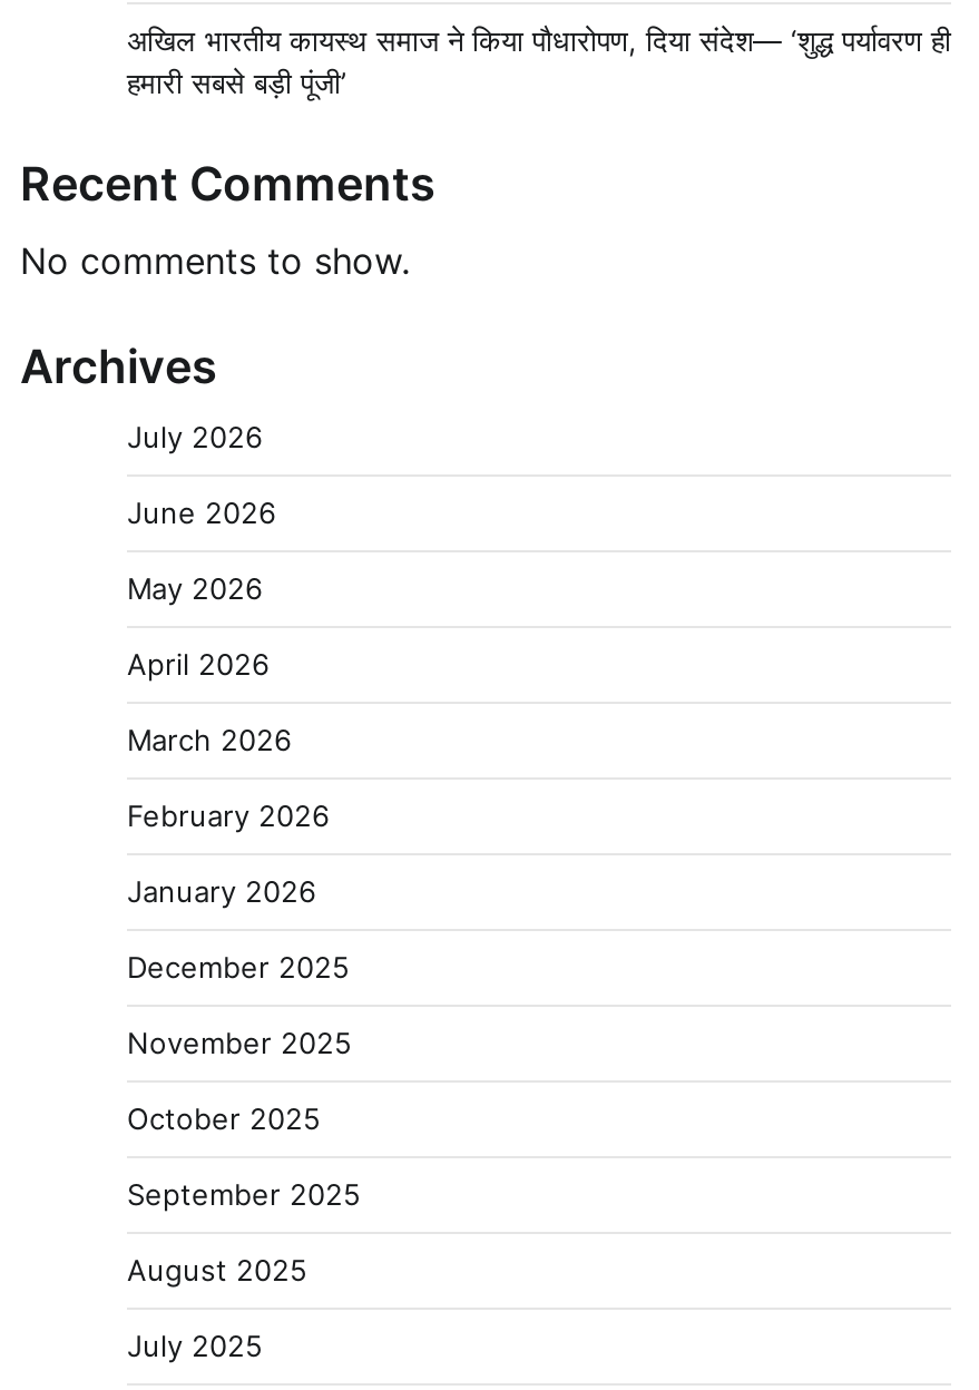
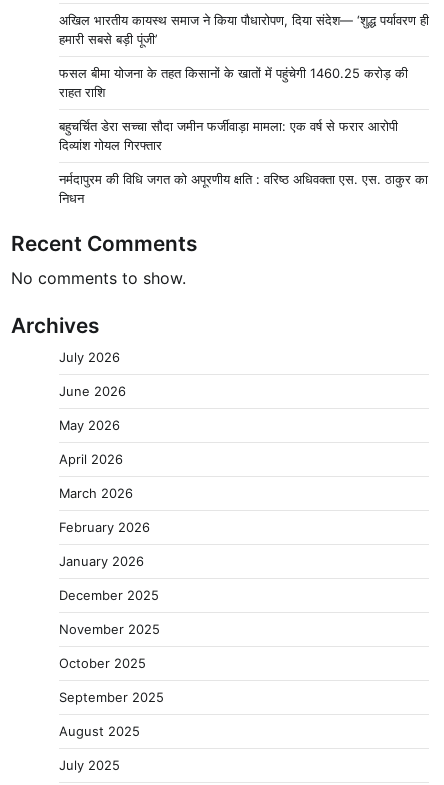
none -> [59,65,428,206] फसल बीमा योजना के तहत किसानों के खातों में पहुंचेगी 1460.25 करोड़ की | राहत राशि | बहुचर्चित डेरा सच्चा सौदा जमीन फर्जीवाड़ा मामला: एक वर्ष से फरार आरोपी | दिव्यांश गोयल गिरफ्तार | नर्मदापुरम की विधि जगत को अपूरणीय क्षति : वरिष्ठ अधिवक्ता एस. एस. ठाकुर का | निधन

